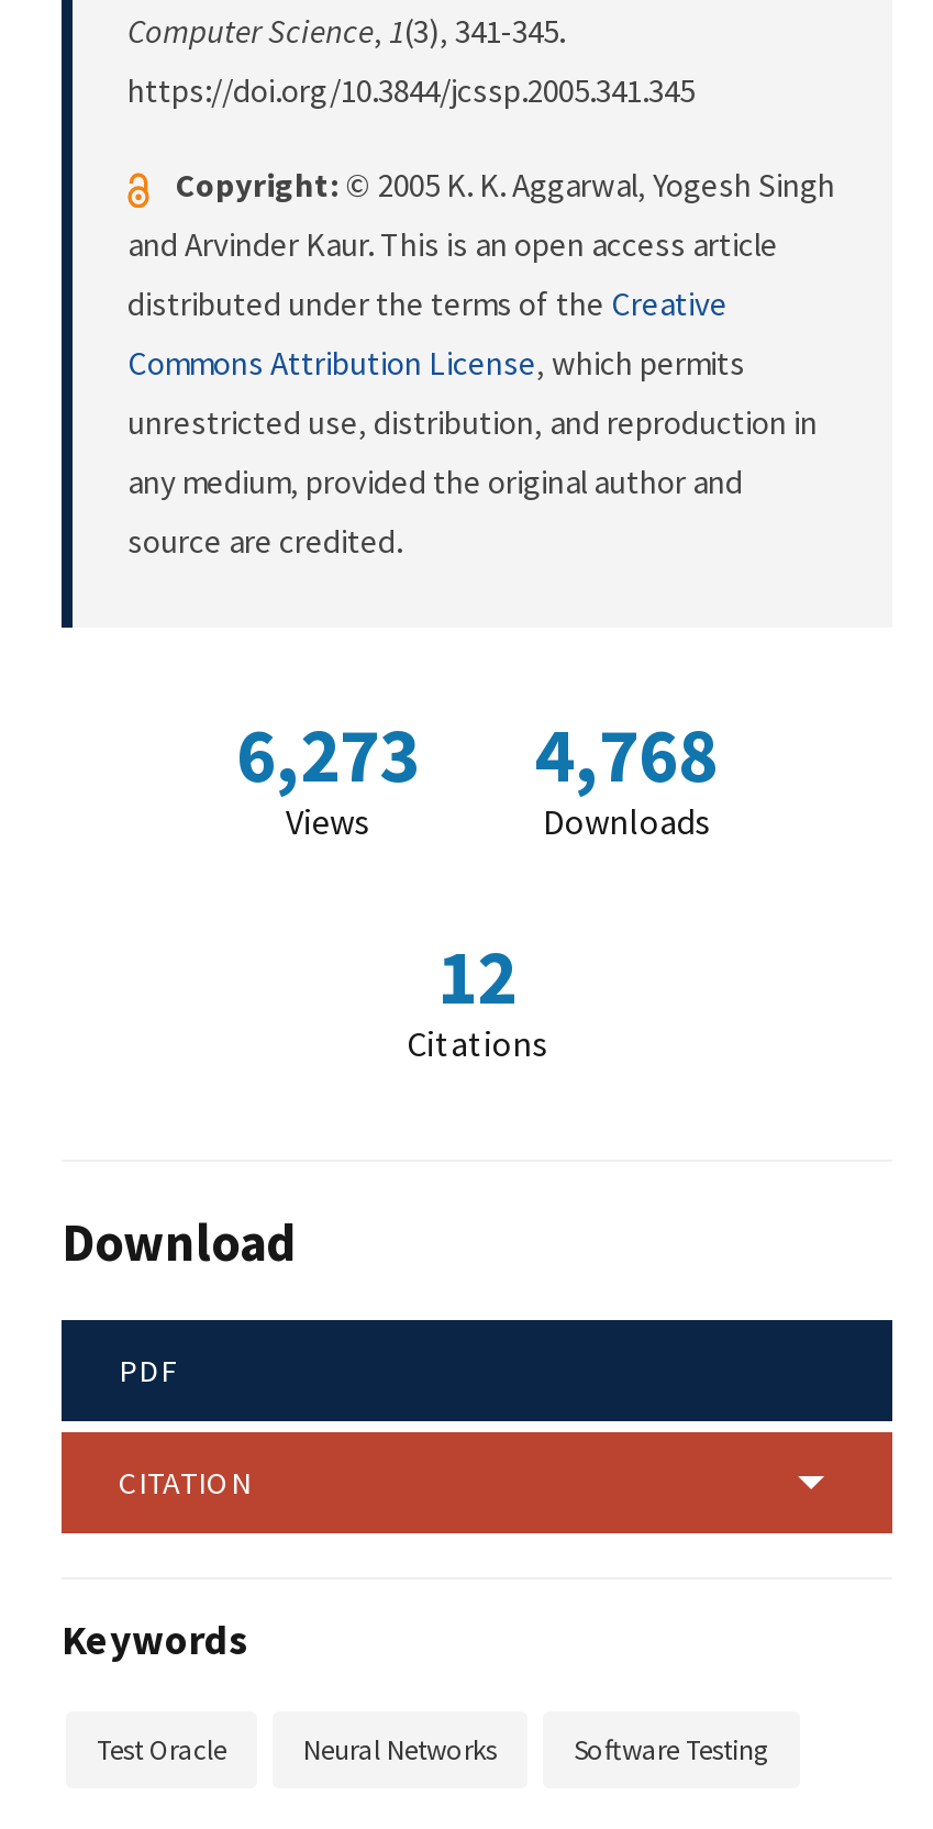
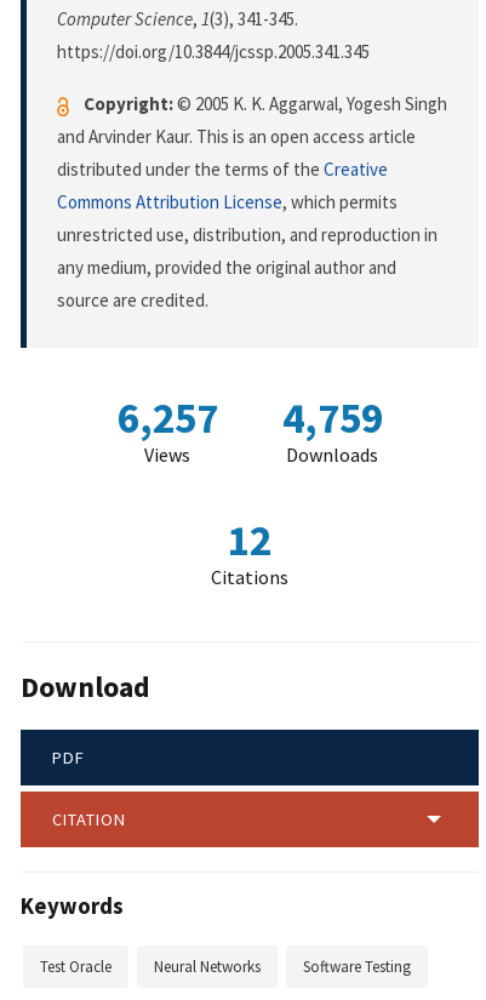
[236,708,419,804] 6,273 -> [117,392,218,445] 6,257
[535,708,718,804] 4,768 -> [282,392,382,445] 4,759

